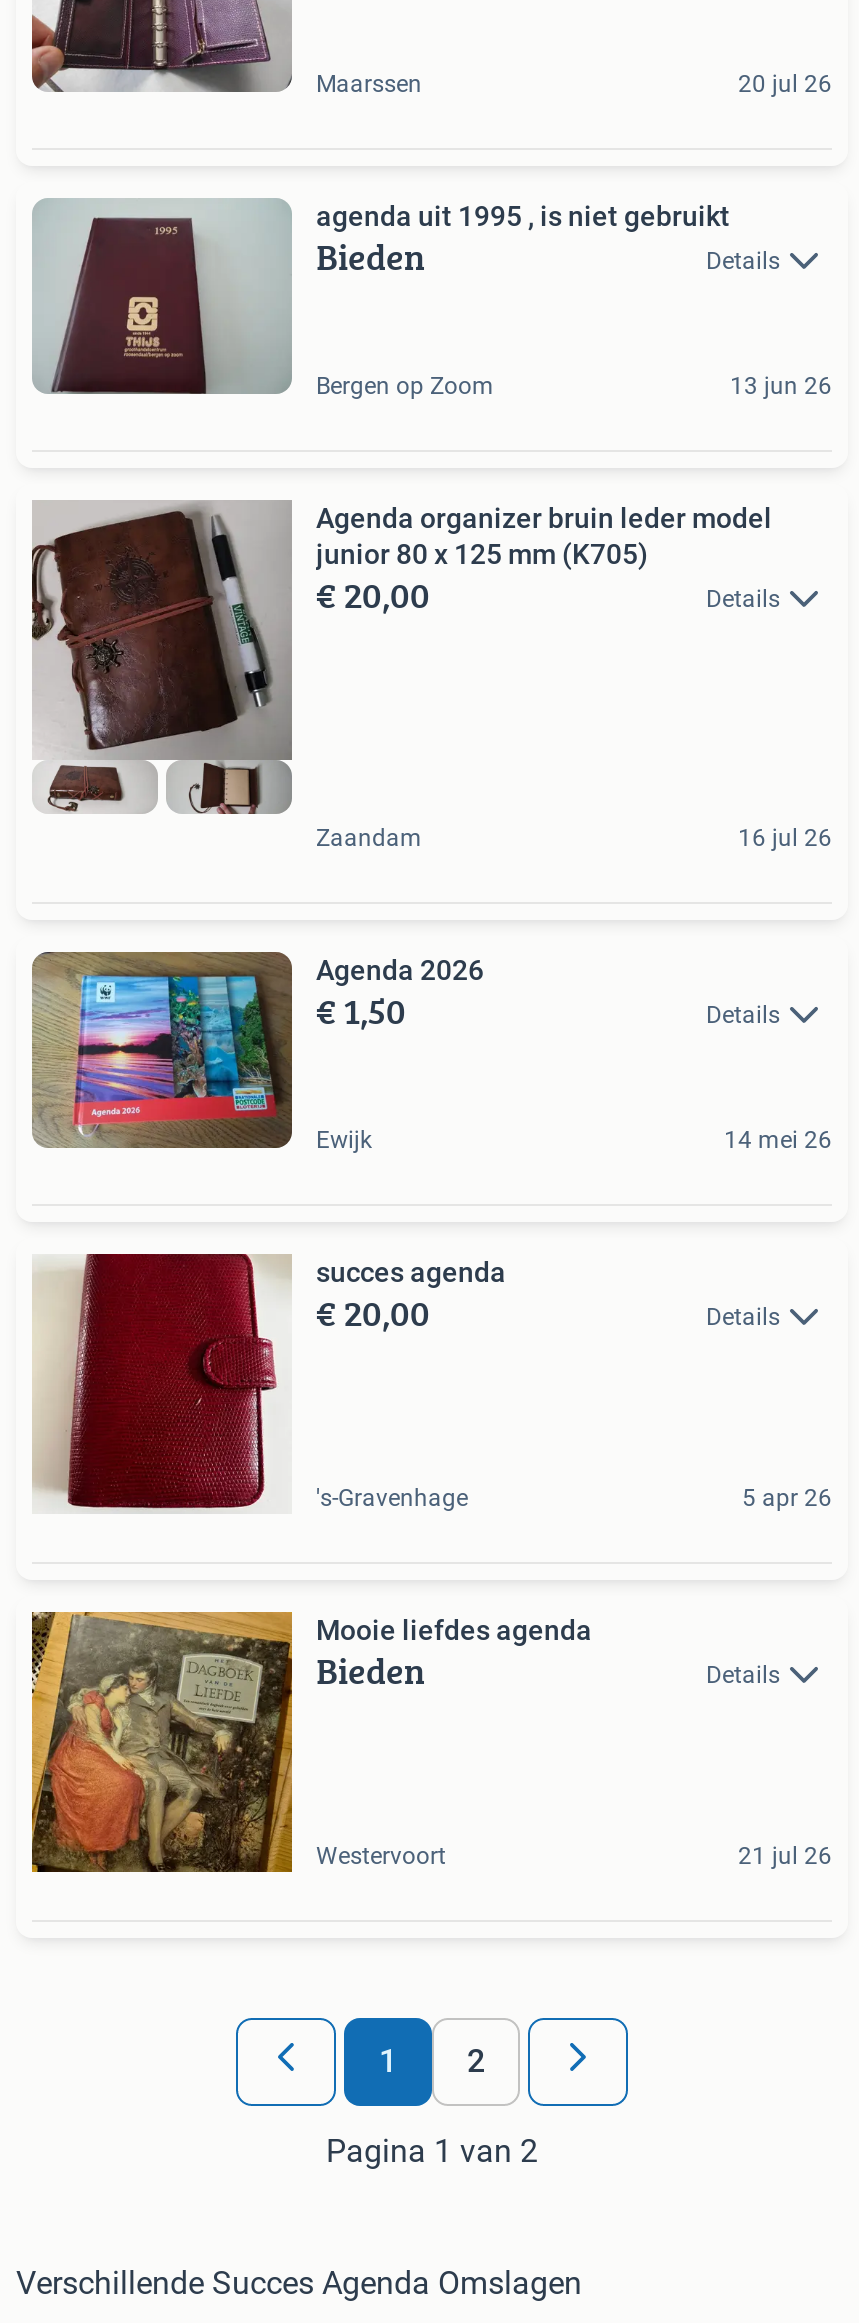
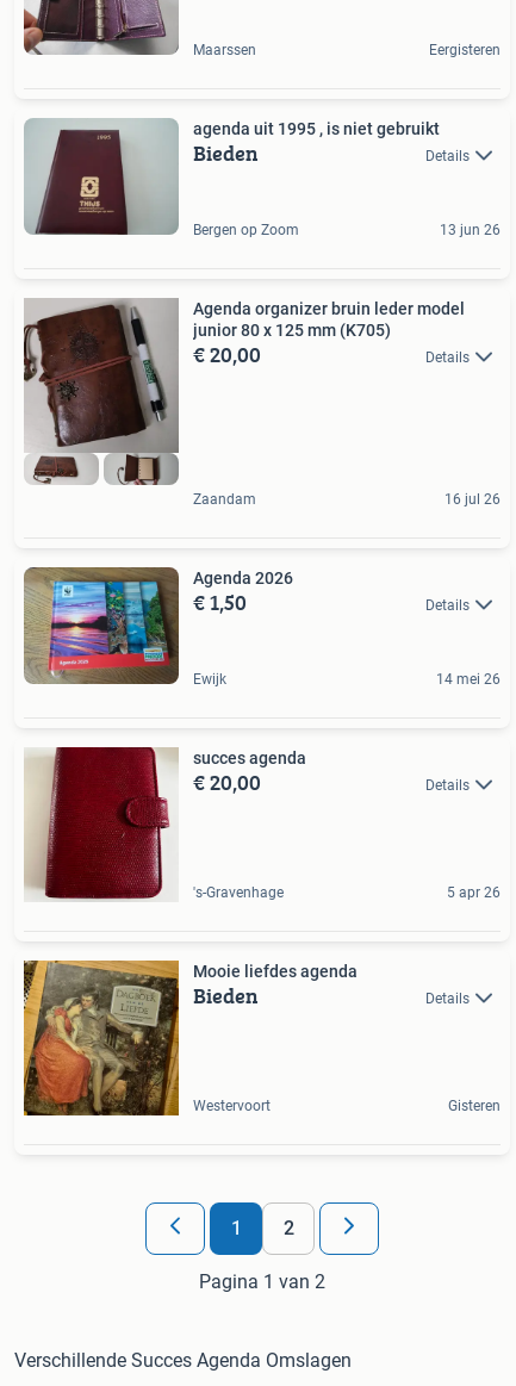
[738,70,832,98] 20 jul 26 -> [429,42,501,58] Eergisteren
[738,1841,832,1869] 21 jul 26 -> [448,1097,501,1114] Gisteren

